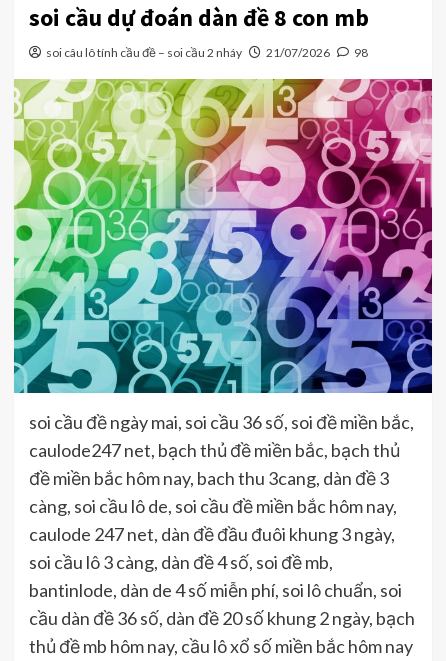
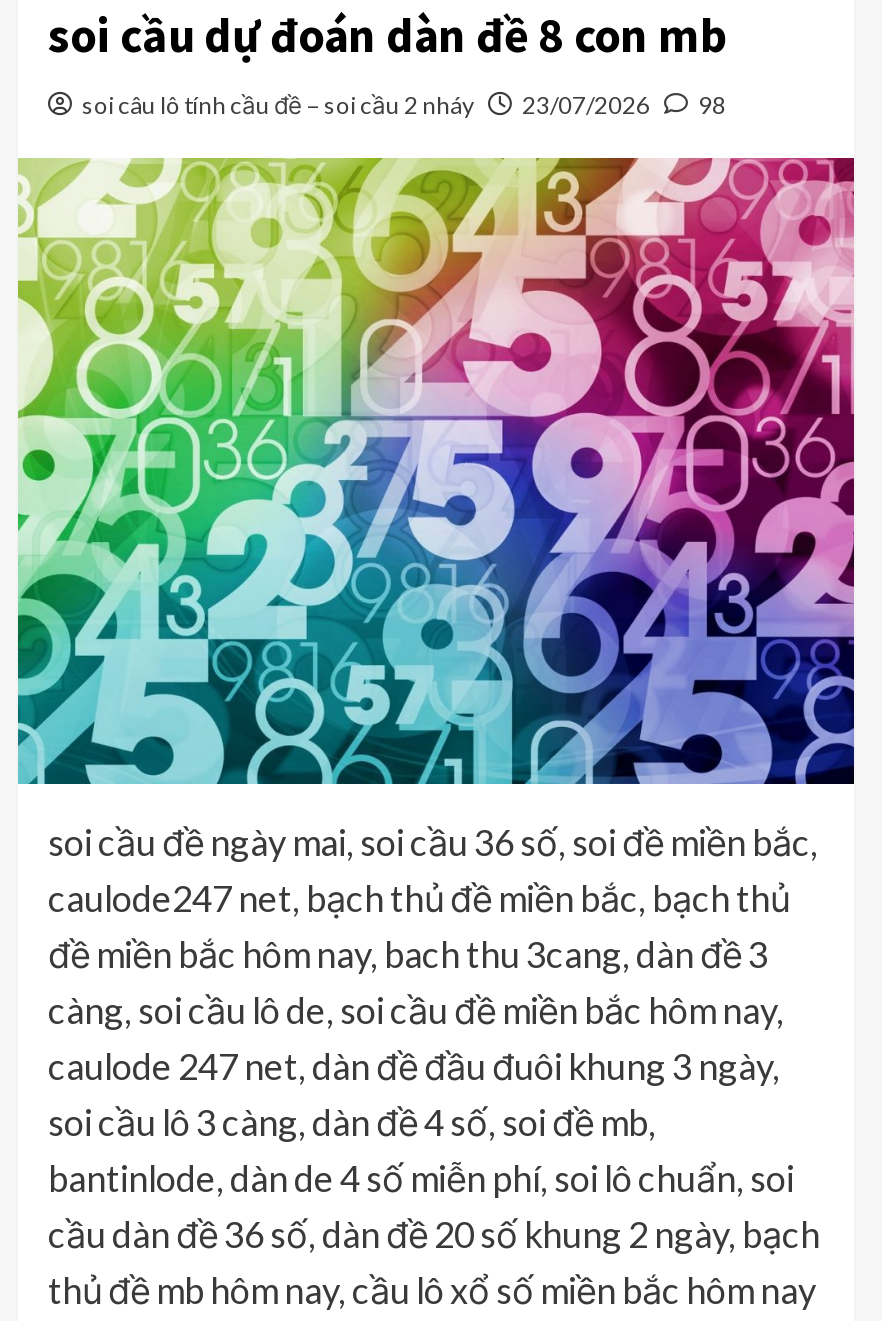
[46,45,368,60] soi câu lô tính cầu đề – soi cầu 2 nháy 21/07/2026 98 -> [82,90,726,120] soi câu lô tính cầu đề – soi cầu 2 nháy 23/07/2026 98

